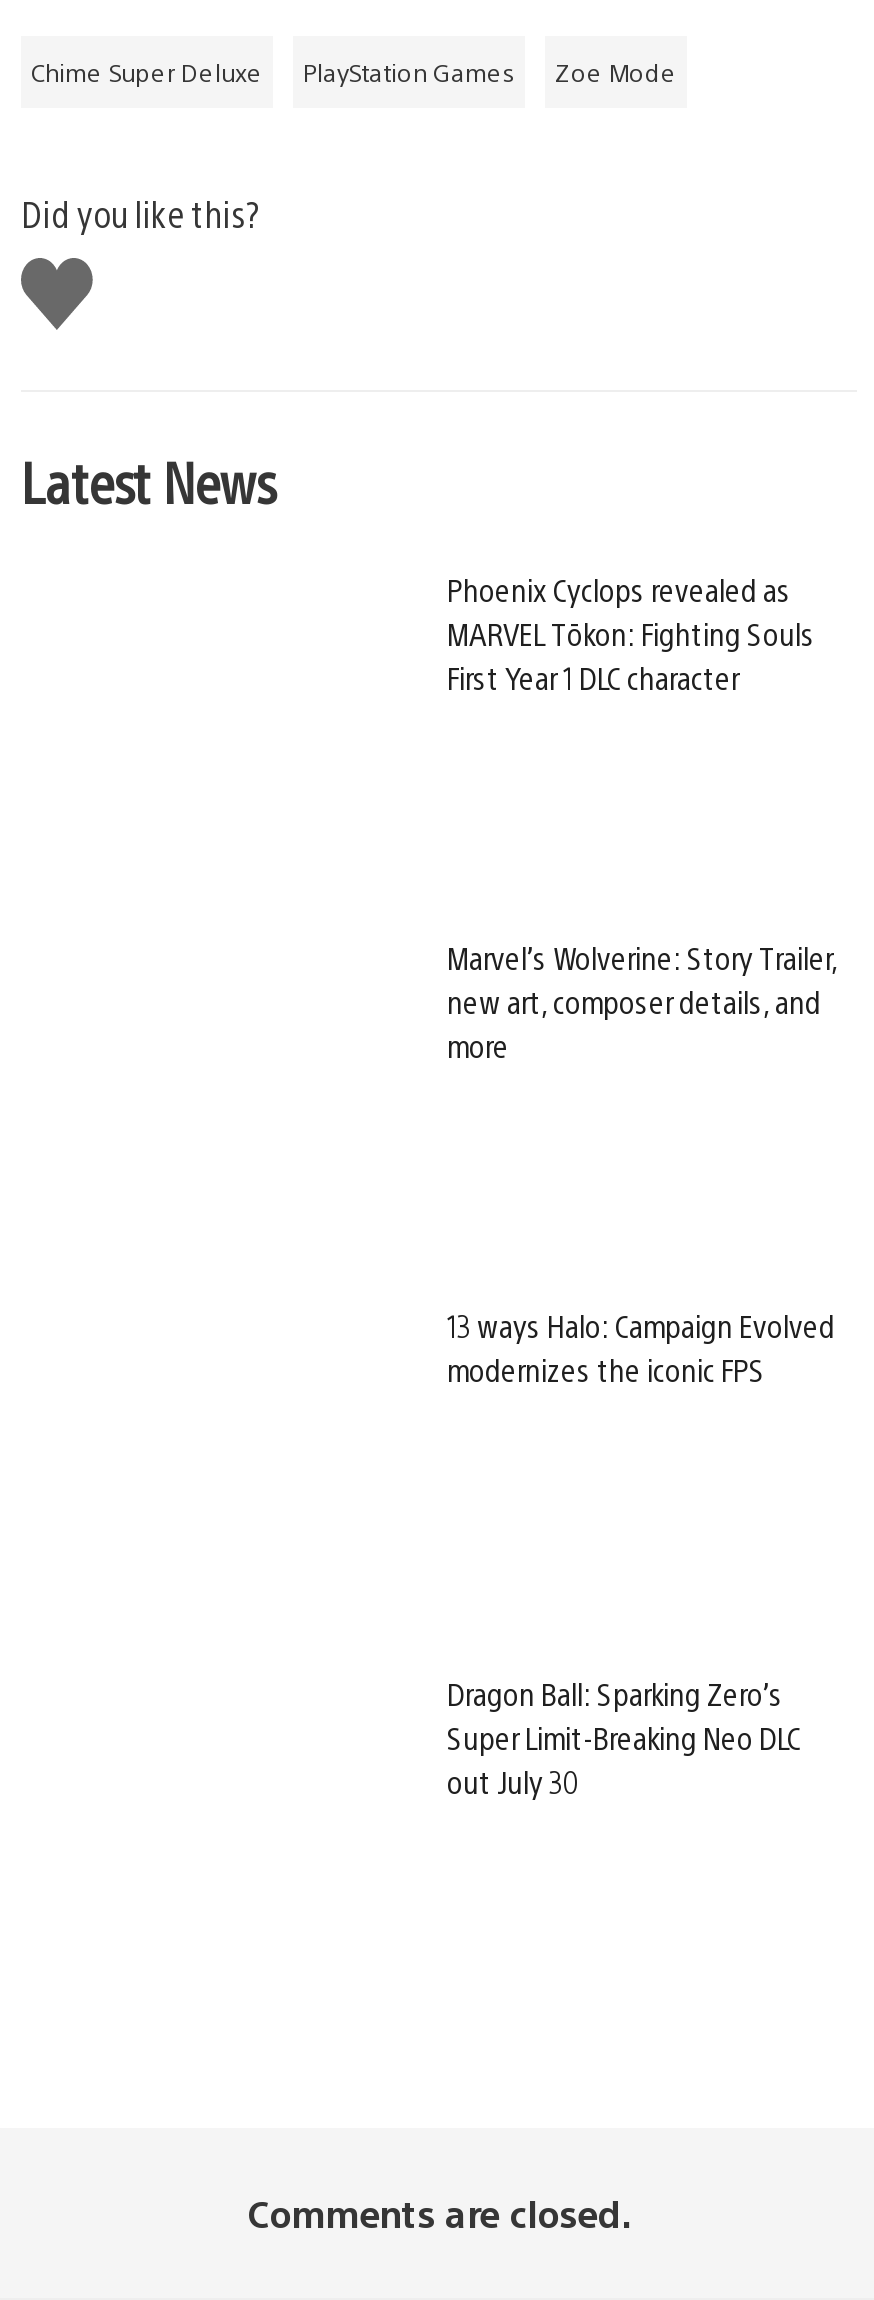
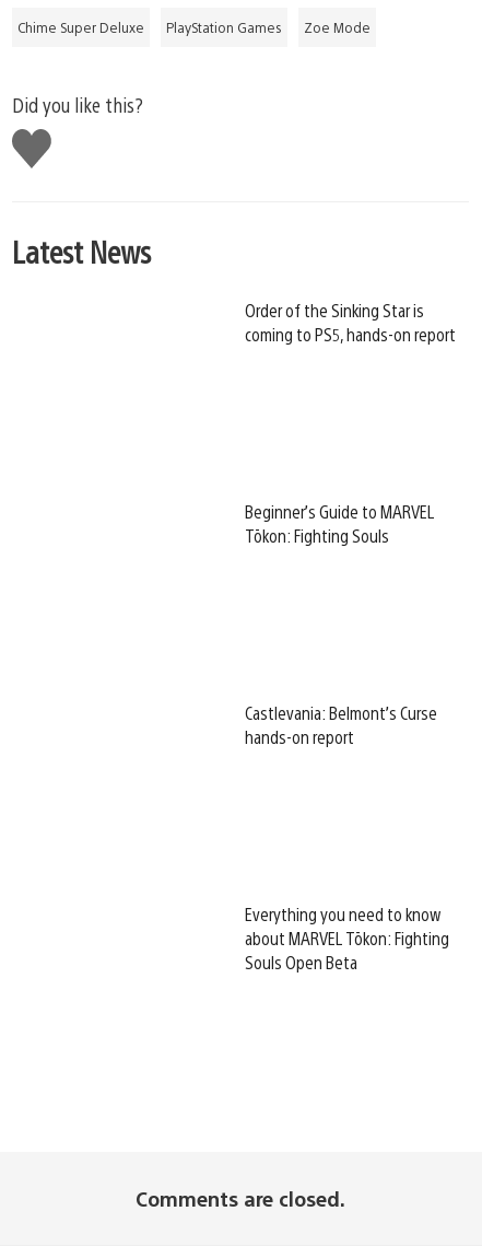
[447,567,815,697] Phoenix Cyclops revealed as | MARVEL Tōkon: Fighting Souls | First Year 1 DLC character -> [245,298,456,345] Order of the Sinking Star is | coming to PS5, hands-on report
[447,935,837,1065] Marvel’s Wolverine: Story Trailer, | new art, composer details, and | more -> [245,499,434,546] Beginner’s Guide to MARVEL | Tōkon: Fighting Souls
[447,1303,835,1389] 13 ways Halo: Campaign Evolved | modernizes the iconic FPS -> [245,701,437,748] Castlevania: Belmont’s Curse | hands-on report
[447,1671,801,1801] Dragon Ball: Sparking Zero’s | Super Limit-Breaking Neo DLC | out July 30 -> [245,902,449,973] Everything you need to know | about MARVEL Tōkon: Fighting | Souls Open Beta

